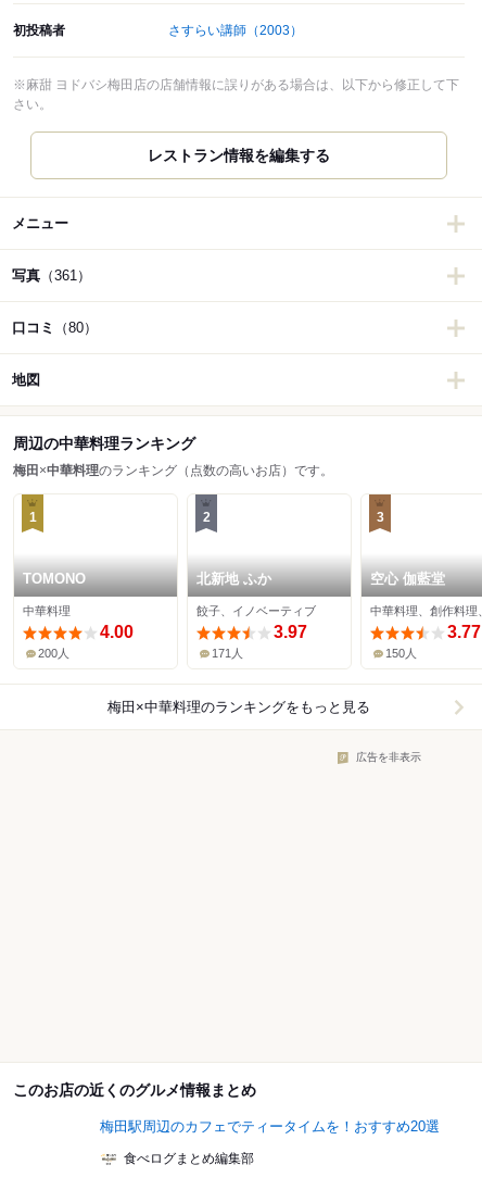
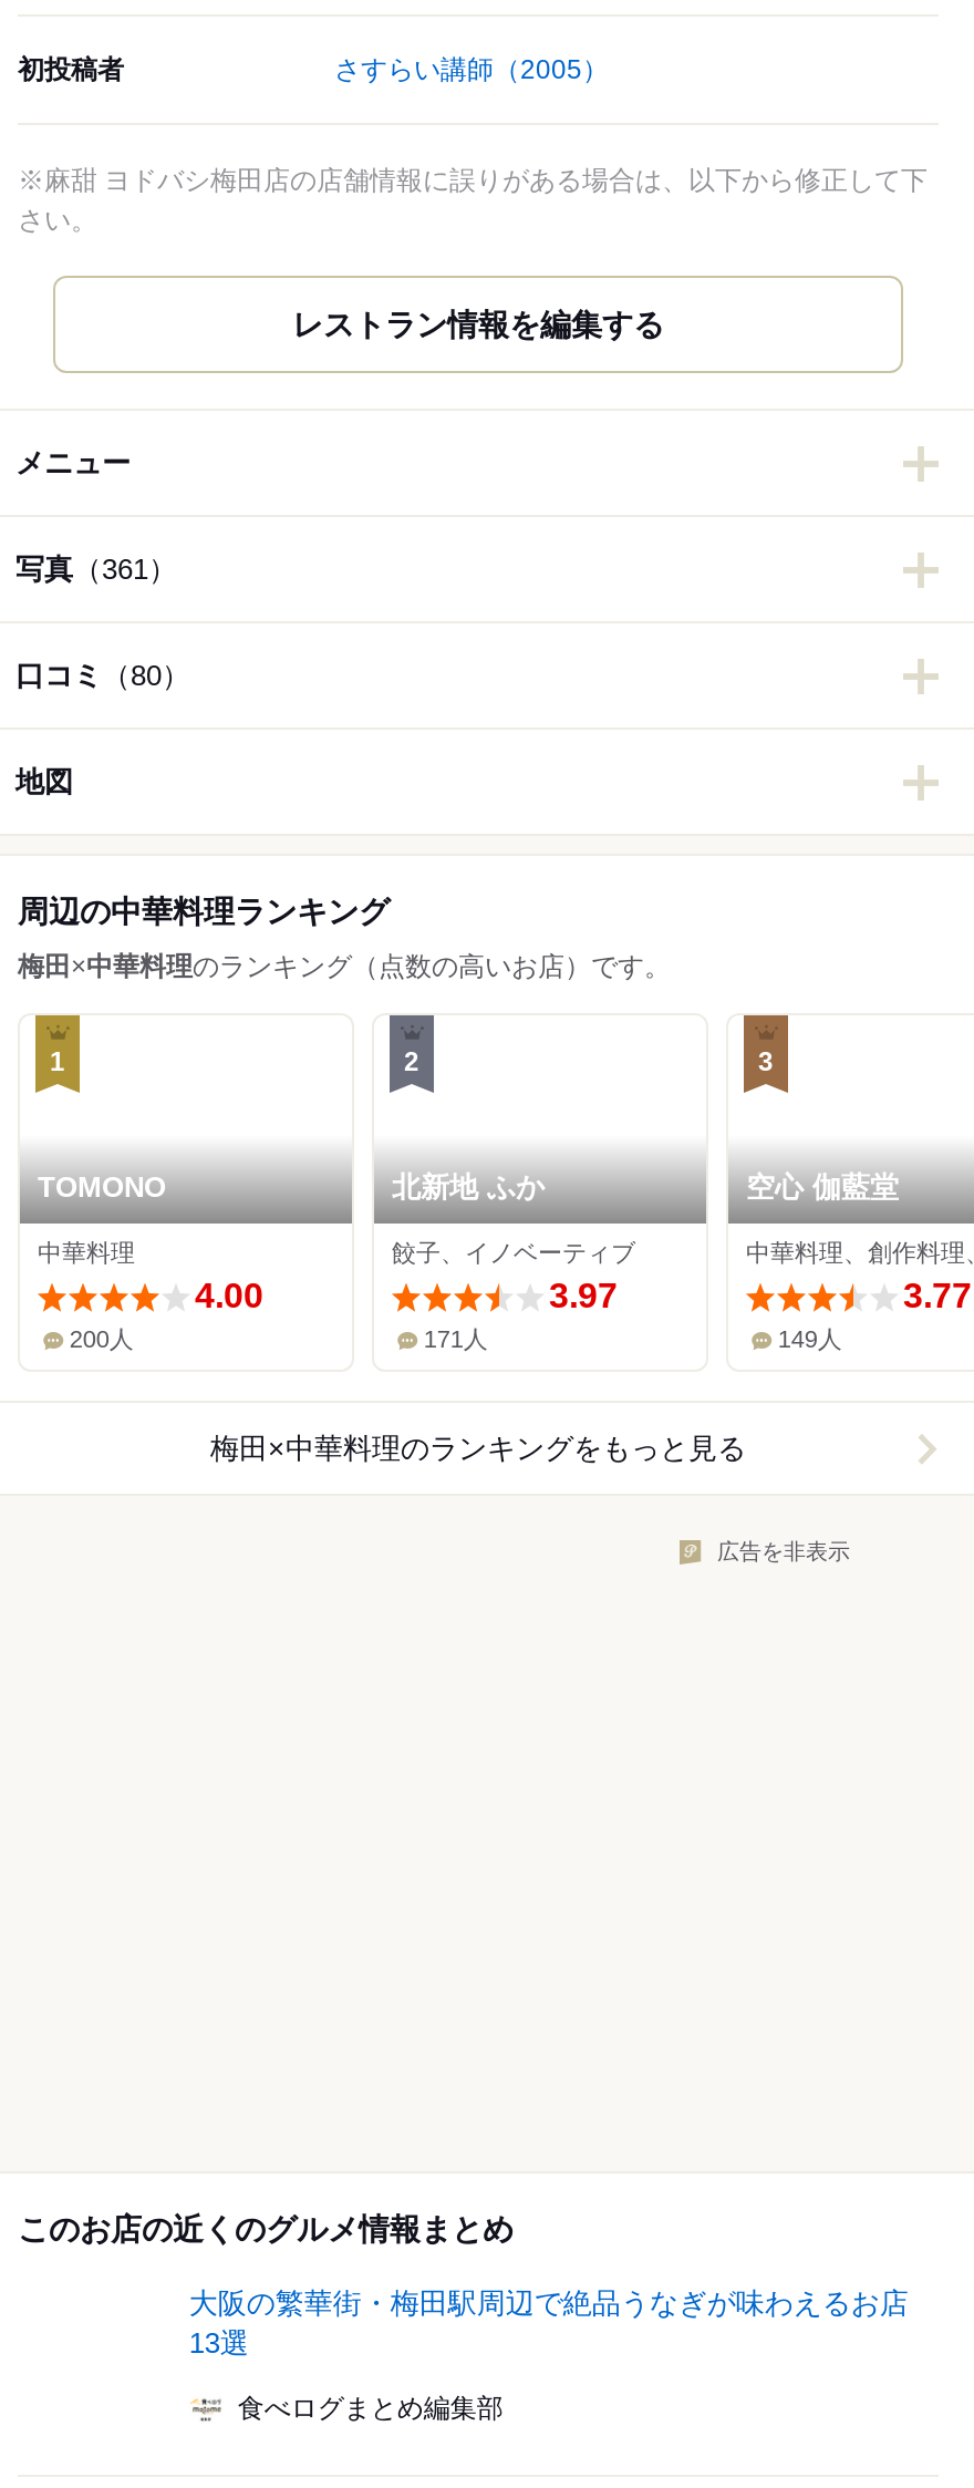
[168,23,303,38] さすらい講師（2003） -> [334,55,609,86] さすらい講師（2005）
[386,647,417,660] 150人 -> [778,1326,842,1353] 149人
[100,1119,440,1135] 梅田駅周辺のカフェでティータイムを！おすすめ20選 -> [189,2287,908,2360] 大阪の繁華街・梅田駅周辺で絶品うなぎが味わえるお店 | 13選

